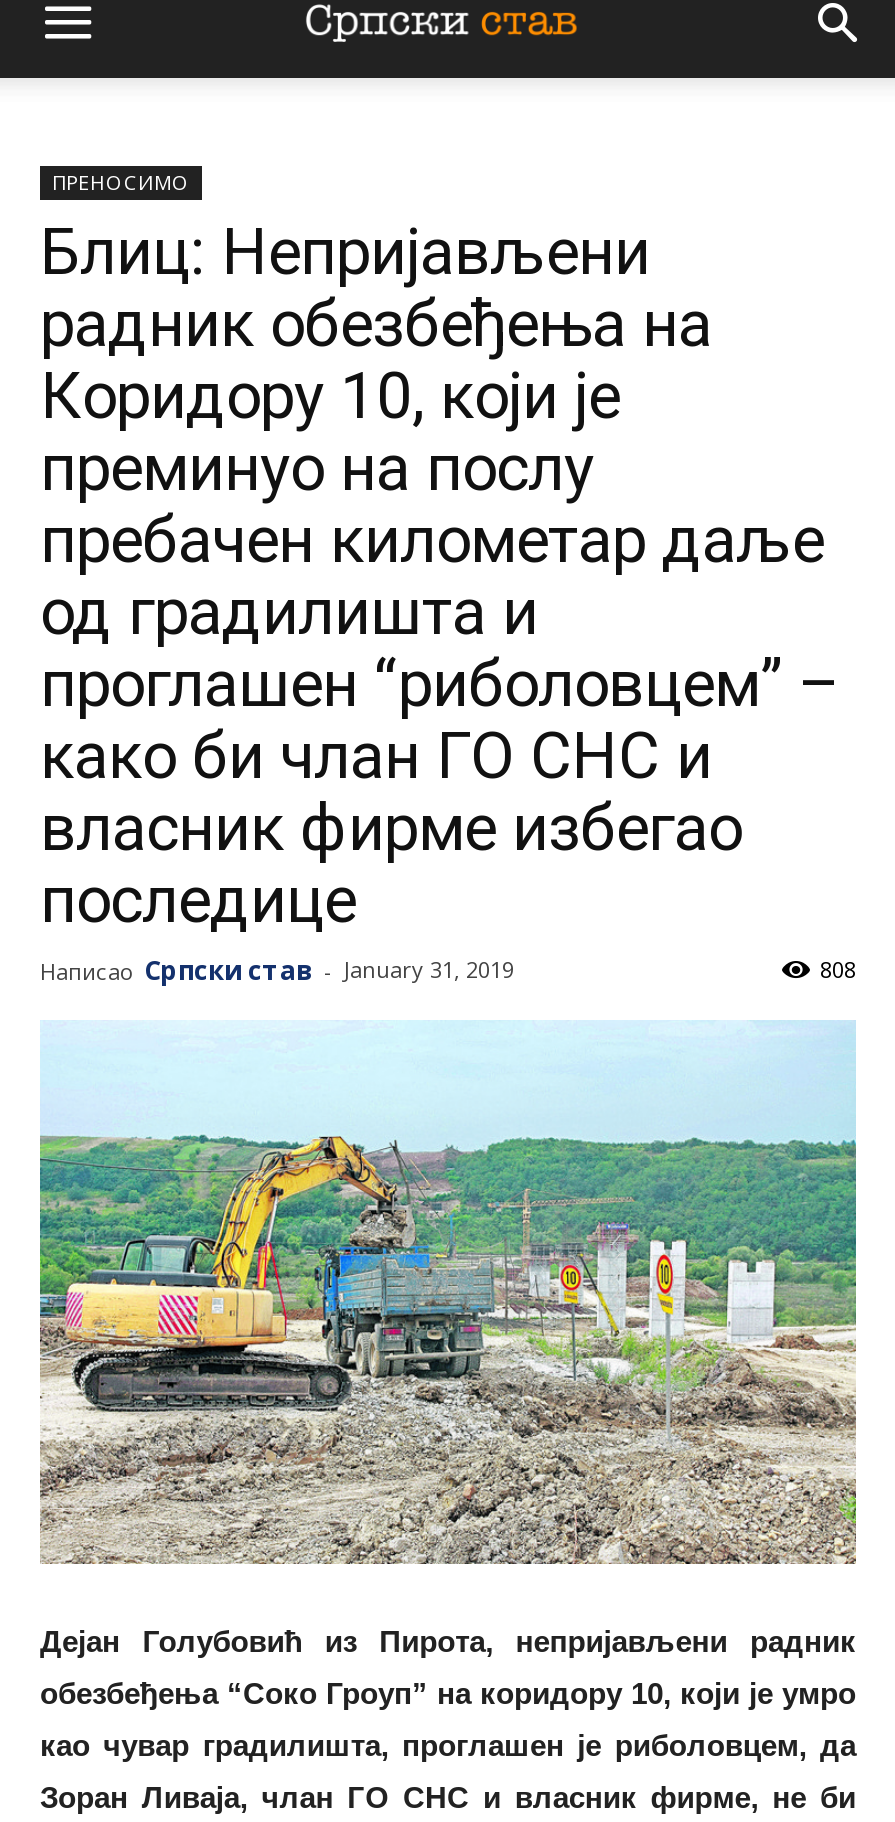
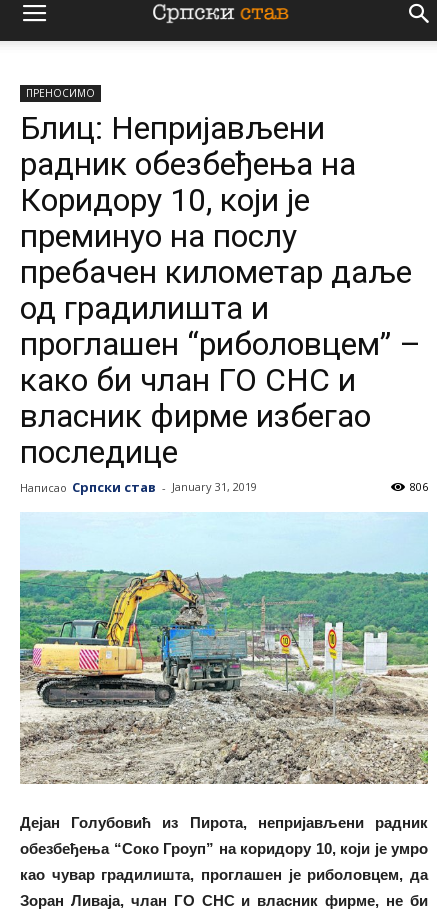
[820,954,856,984] 808 -> [410,479,428,494] 806

